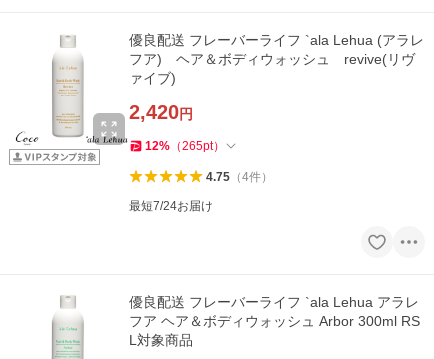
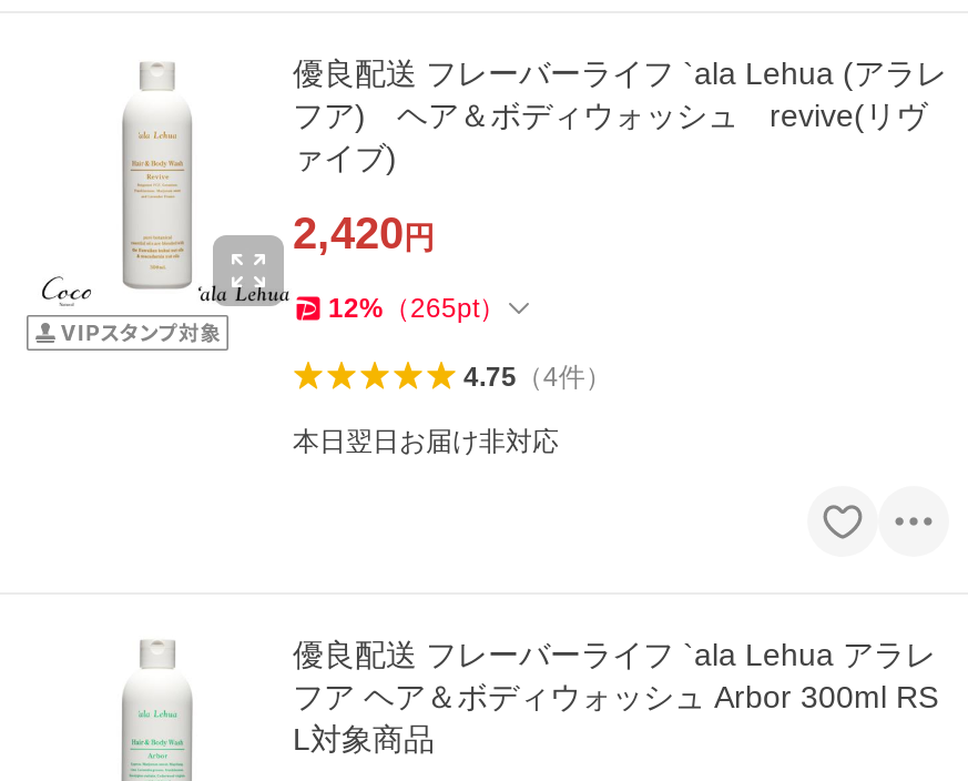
[129,199,213,213] 最短7/24お届け -> [293,426,559,457] 本日翌日お届け非対応

